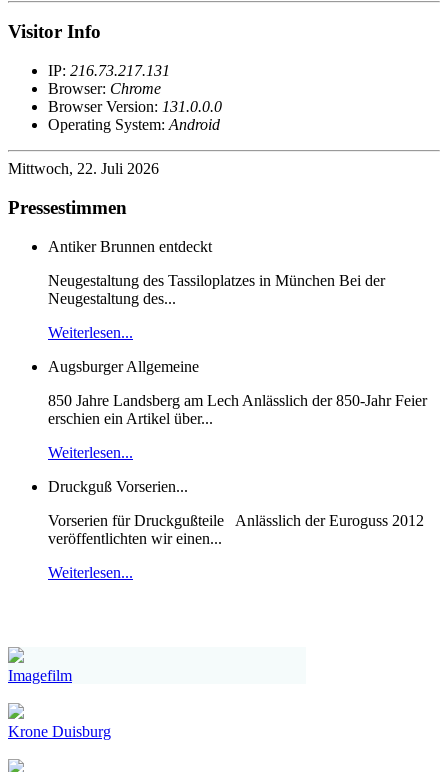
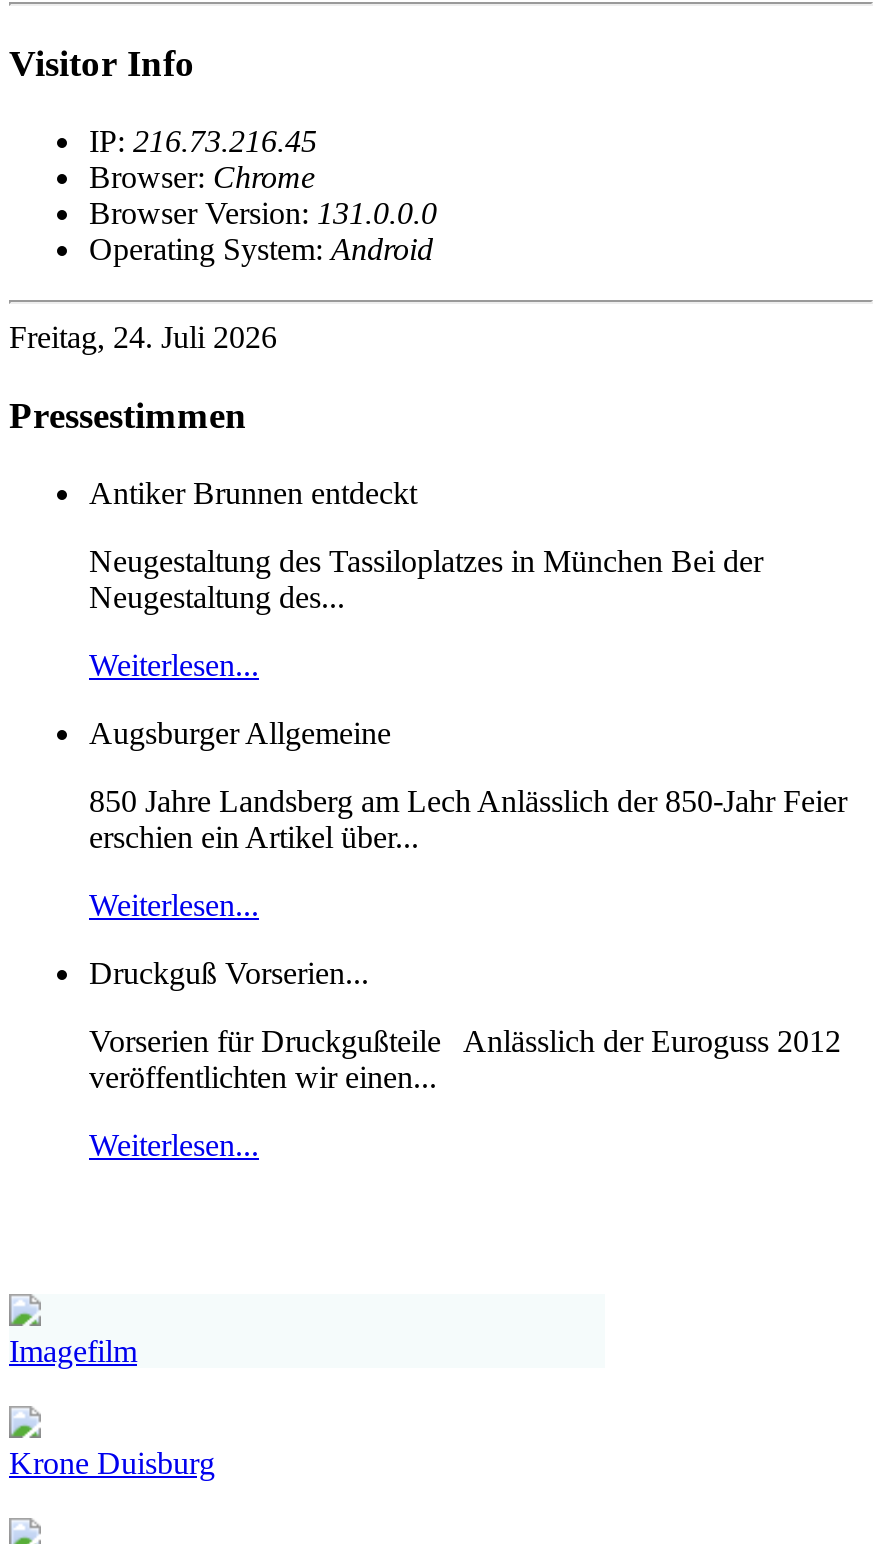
[48,62,170,79] IP: 216.73.217.131 -> [89,124,317,158] IP: 216.73.216.45
[8,160,159,177] Mittwoch, 22. Juli 2026 -> [9,320,277,354] Freitag, 24. Juli 2026

